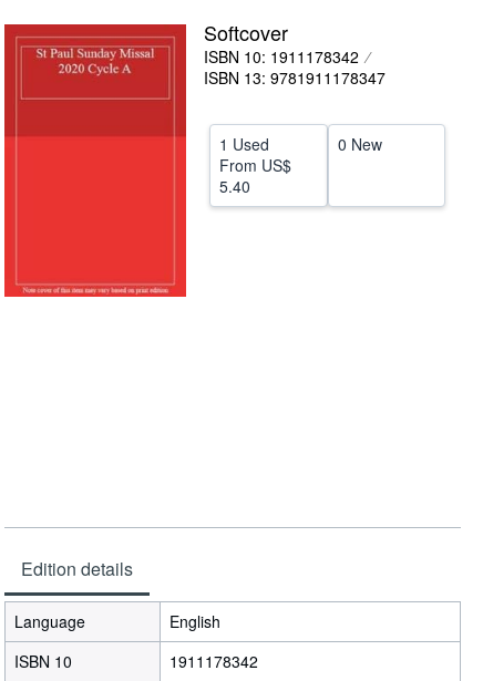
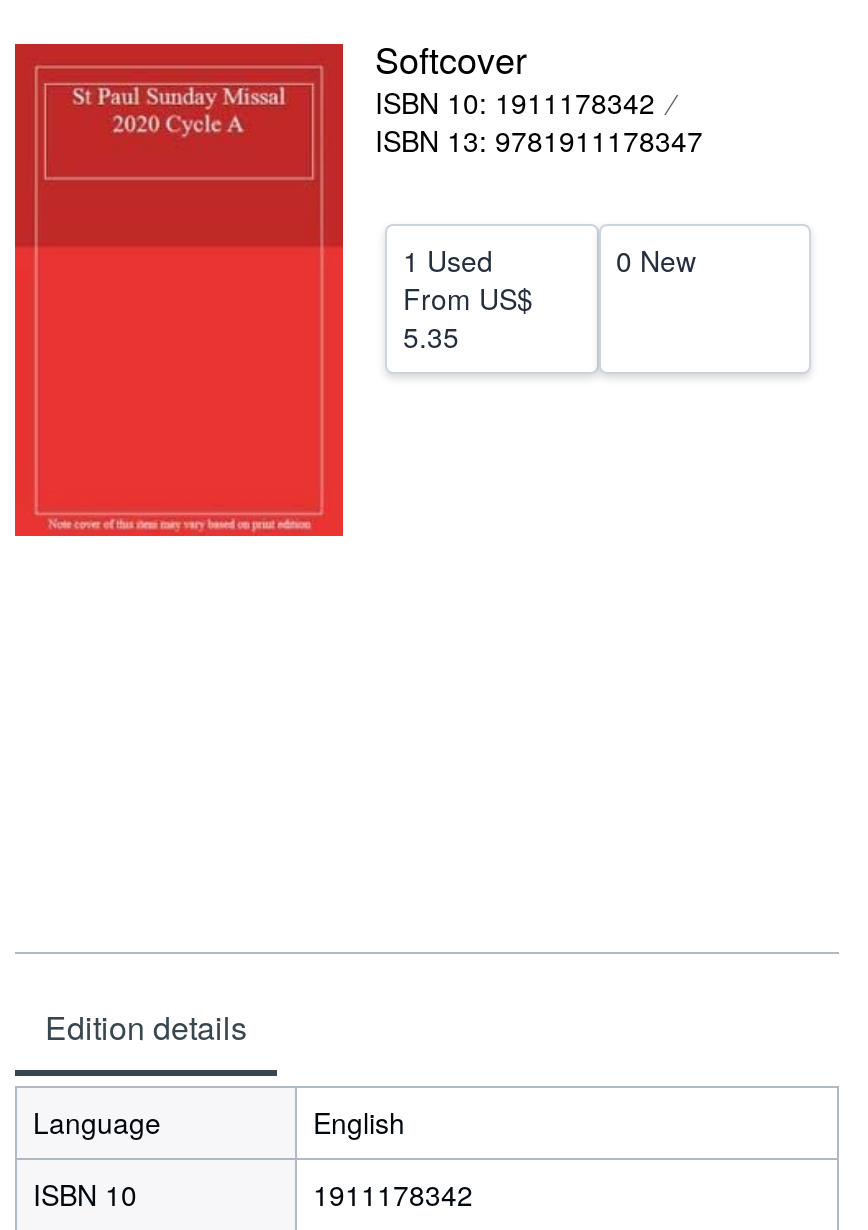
[219,175,250,197] 5.40 -> [403,316,459,356] 5.35

